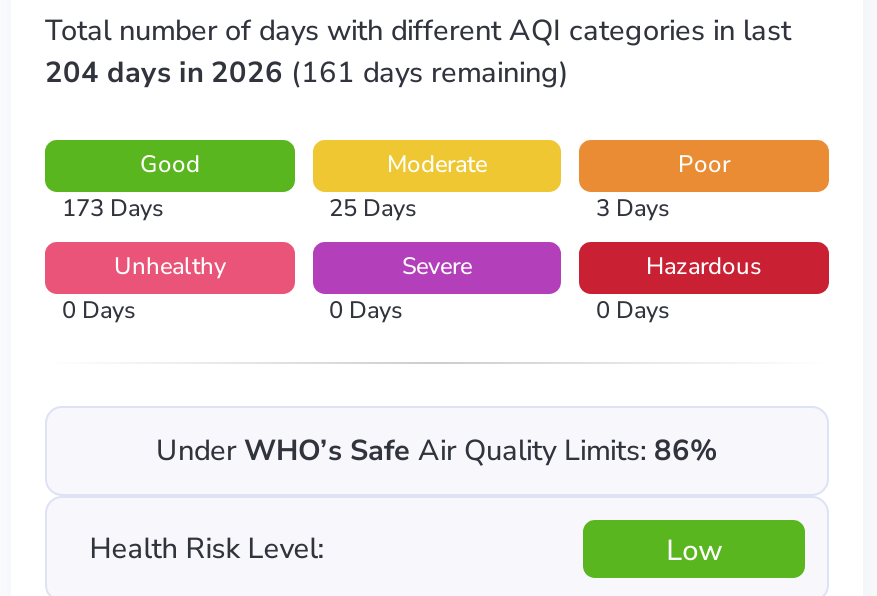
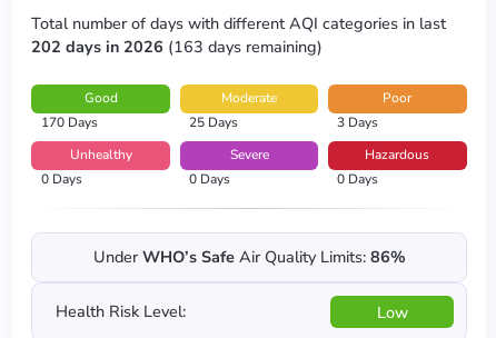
[45,52,569,92] 204 days in 2026 (161 days remaining) -> [31,36,323,58] 202 days in 2026 (163 days remaining)
[62,191,164,223] 173 Days -> [41,113,97,131] 170 Days

